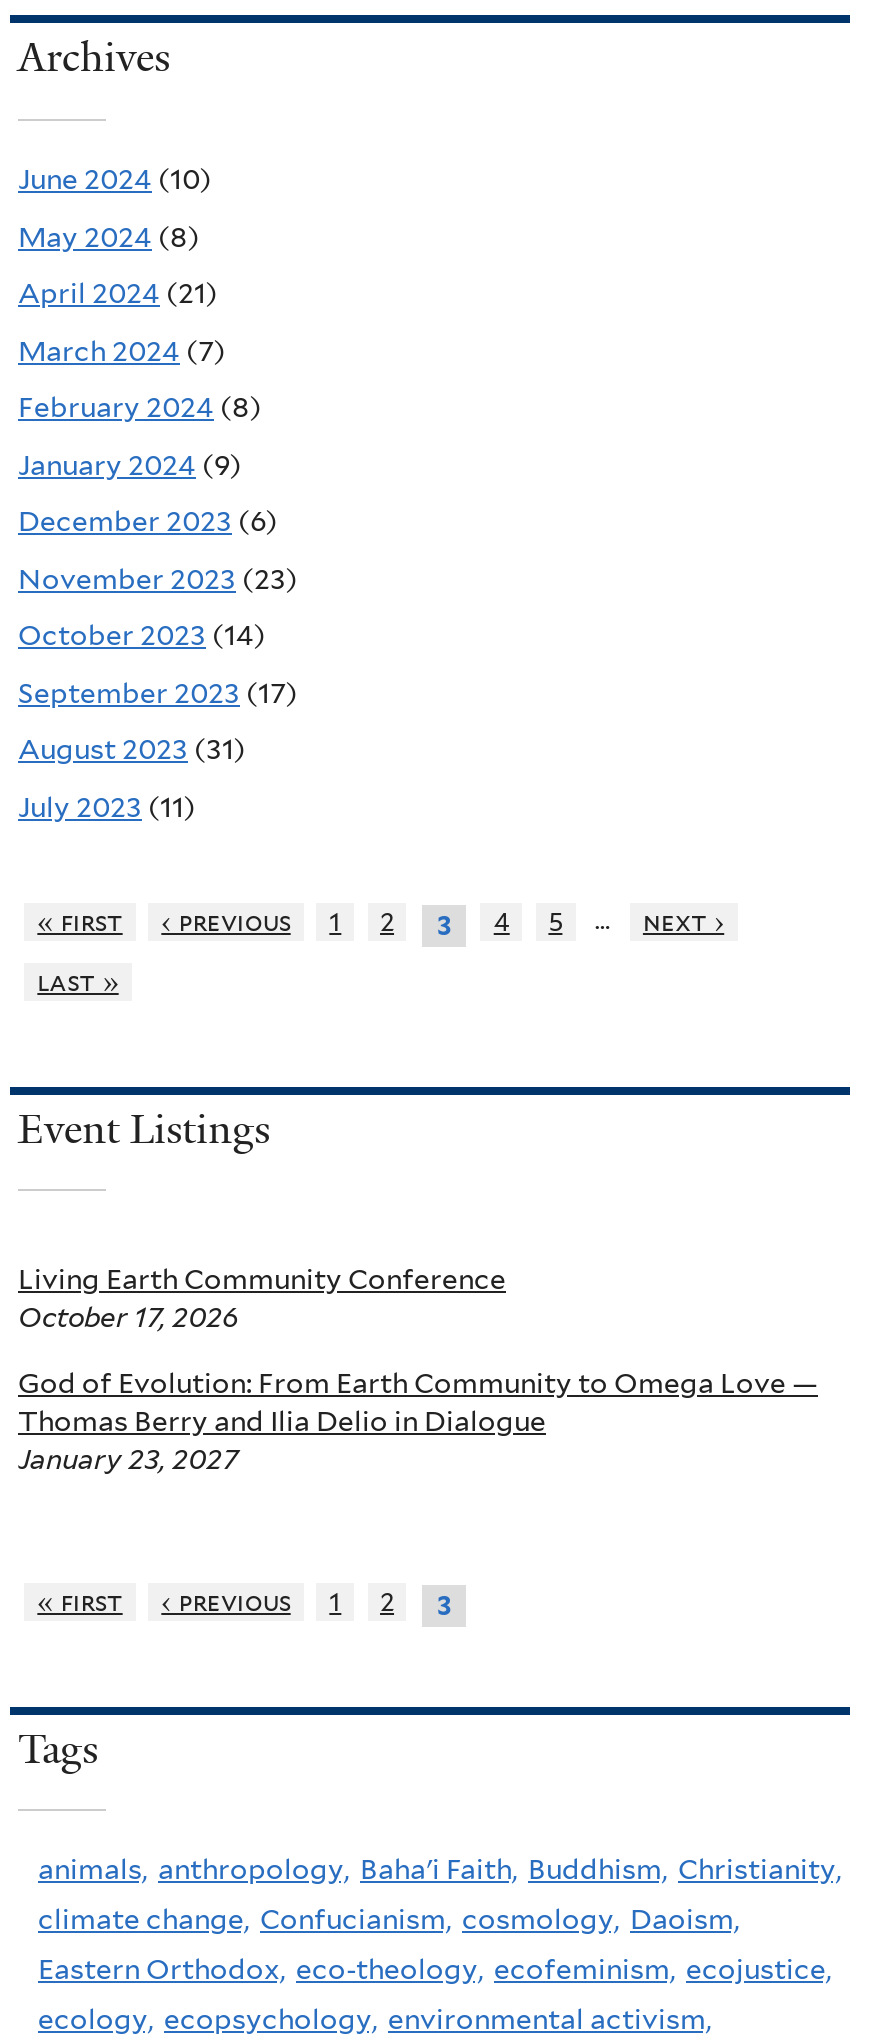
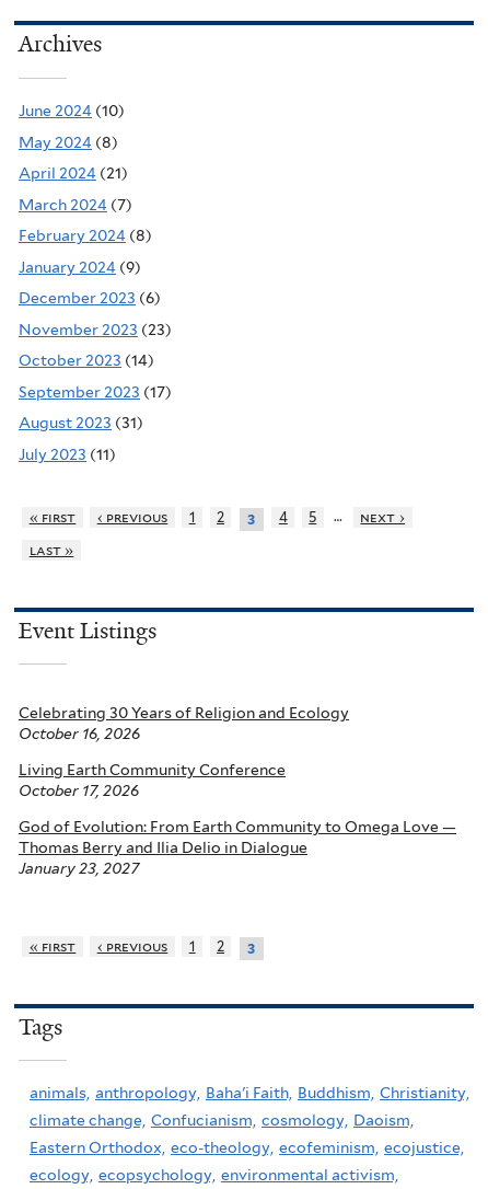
none -> [19,704,349,742] Celebrating 30 Years of Religion and Ecology | October 16, 2026

